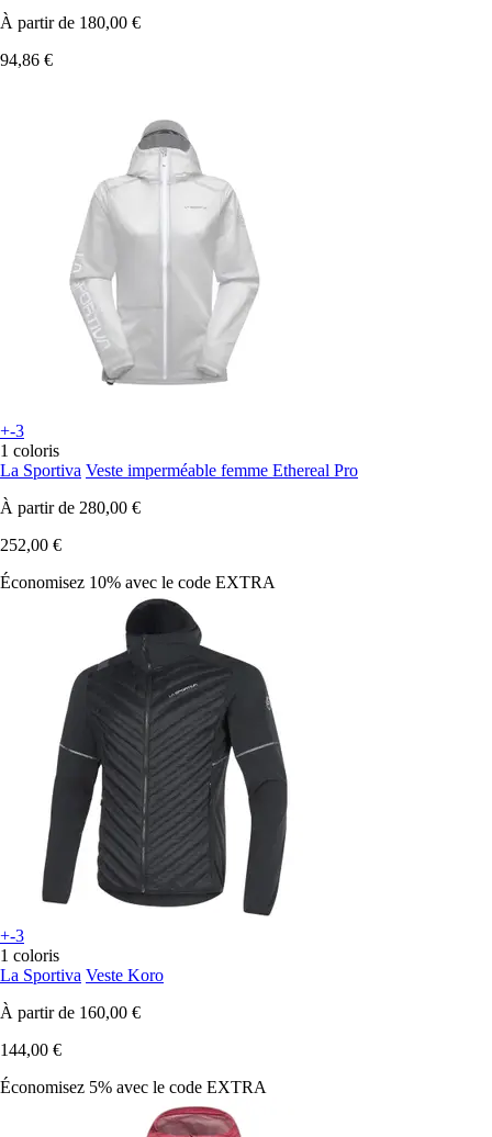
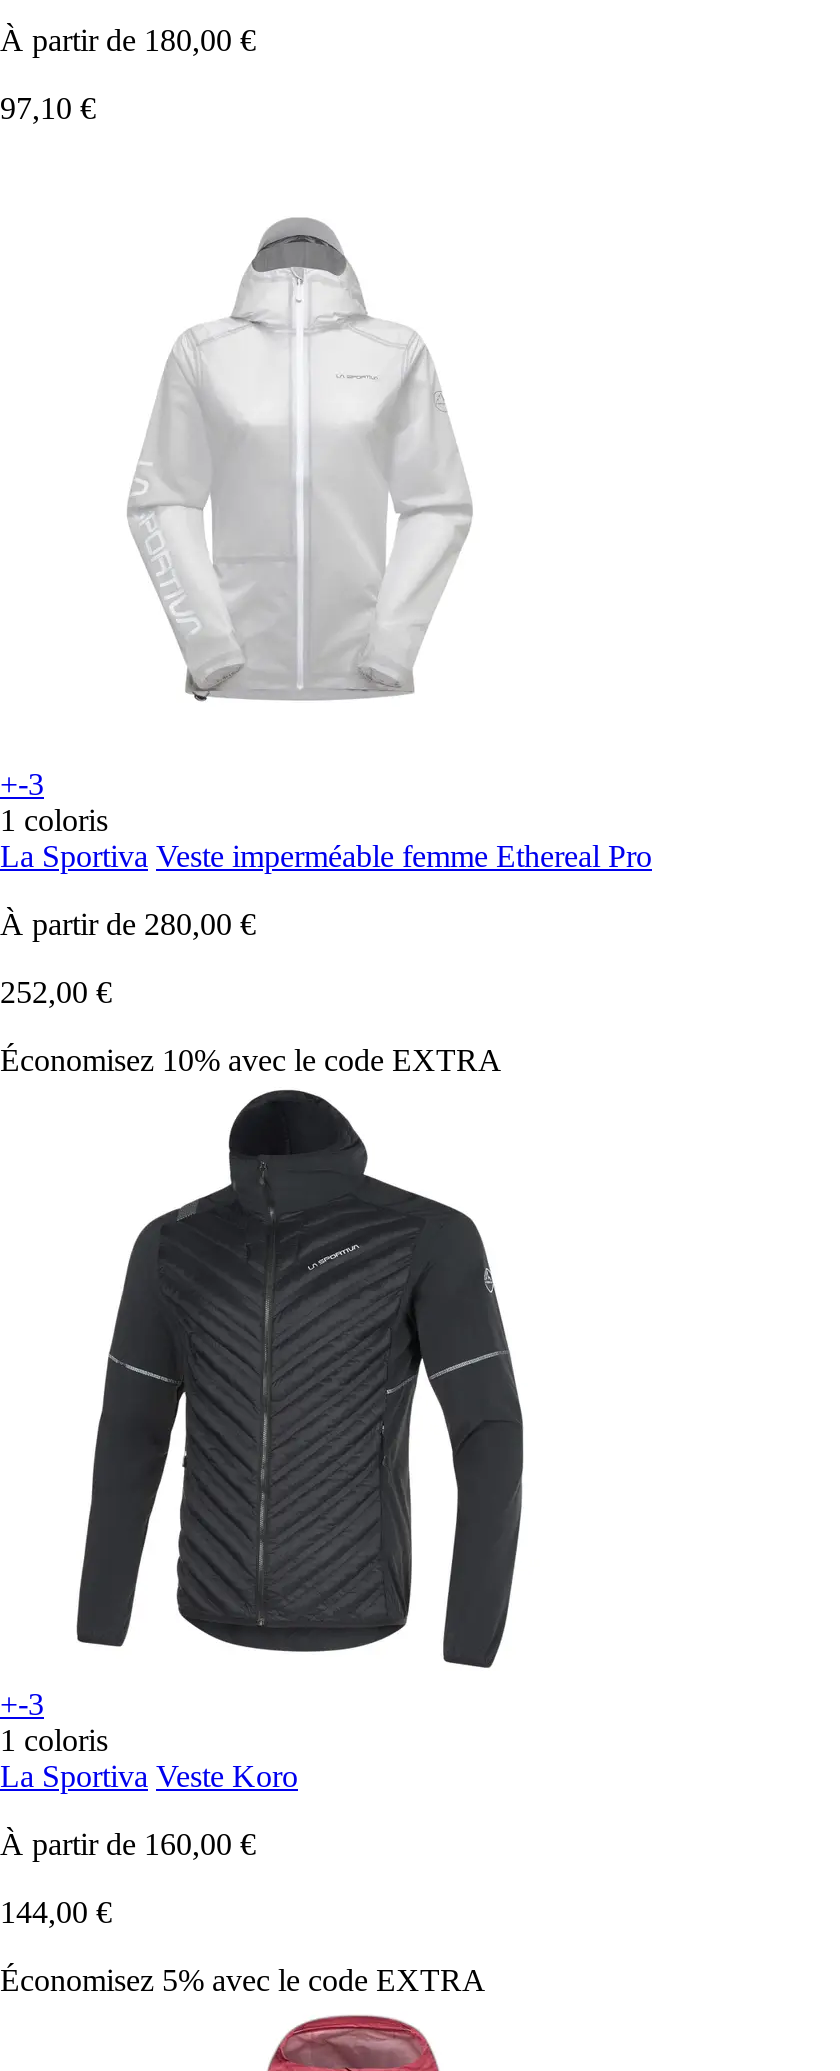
[0,50,53,69] 94,86 € -> [0,91,96,125] 97,10 €

